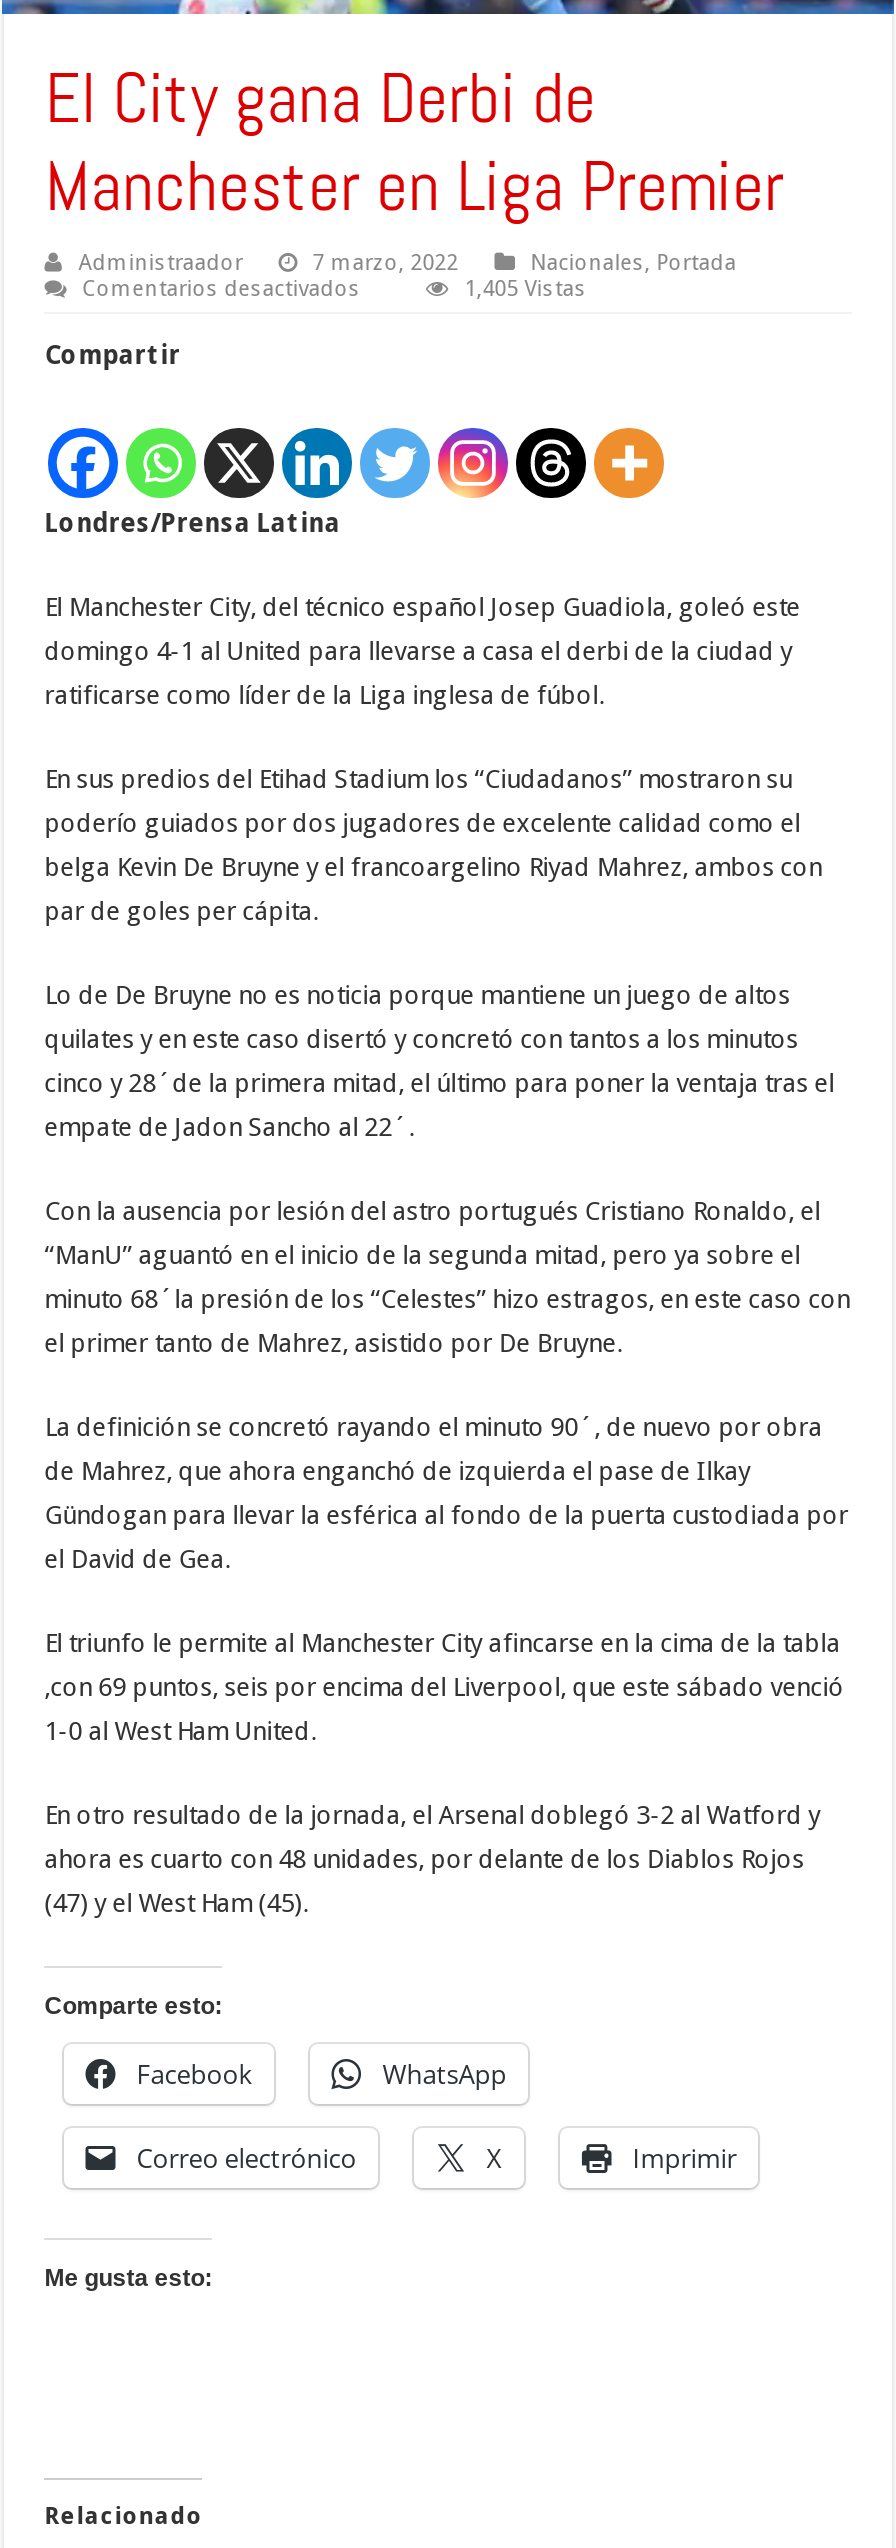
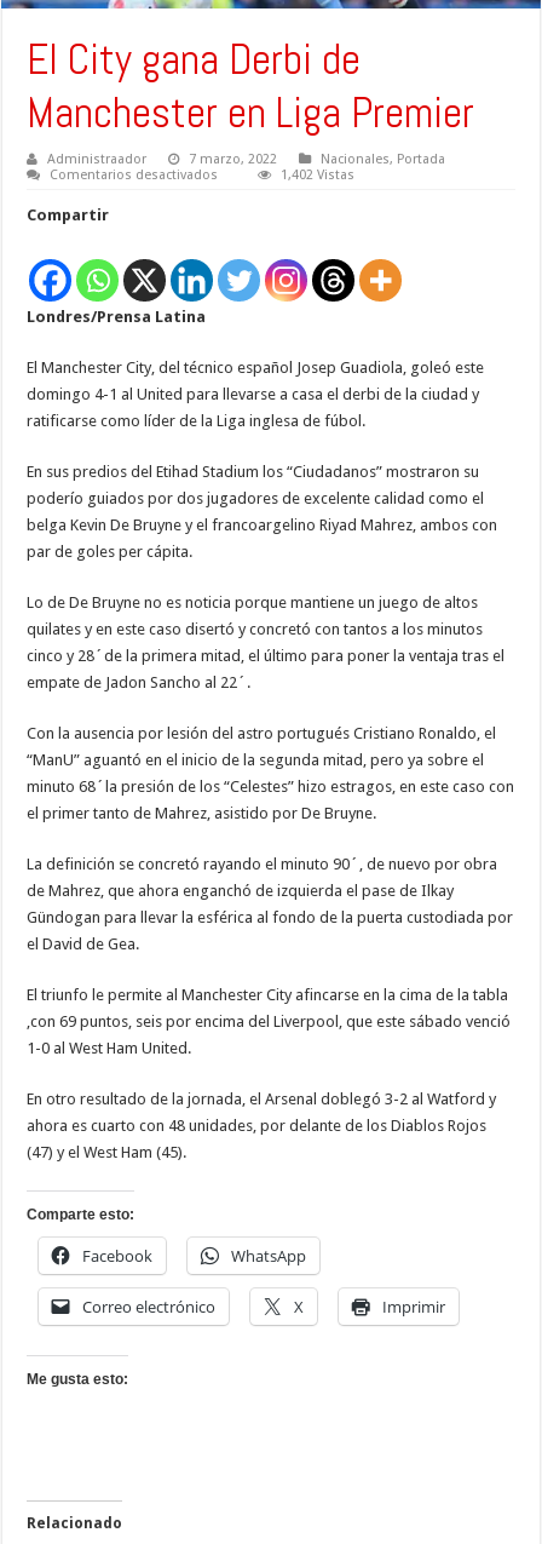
[464,276,586,302] 1,405 Vistas -> [281,167,355,183] 1,402 Vistas

